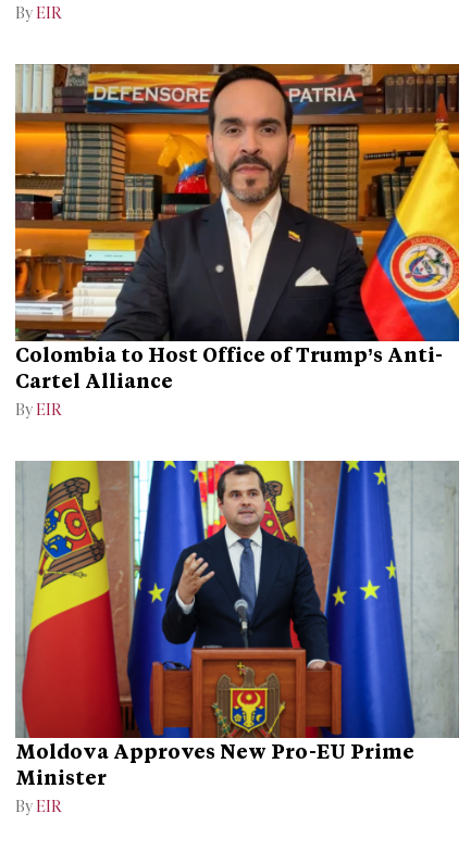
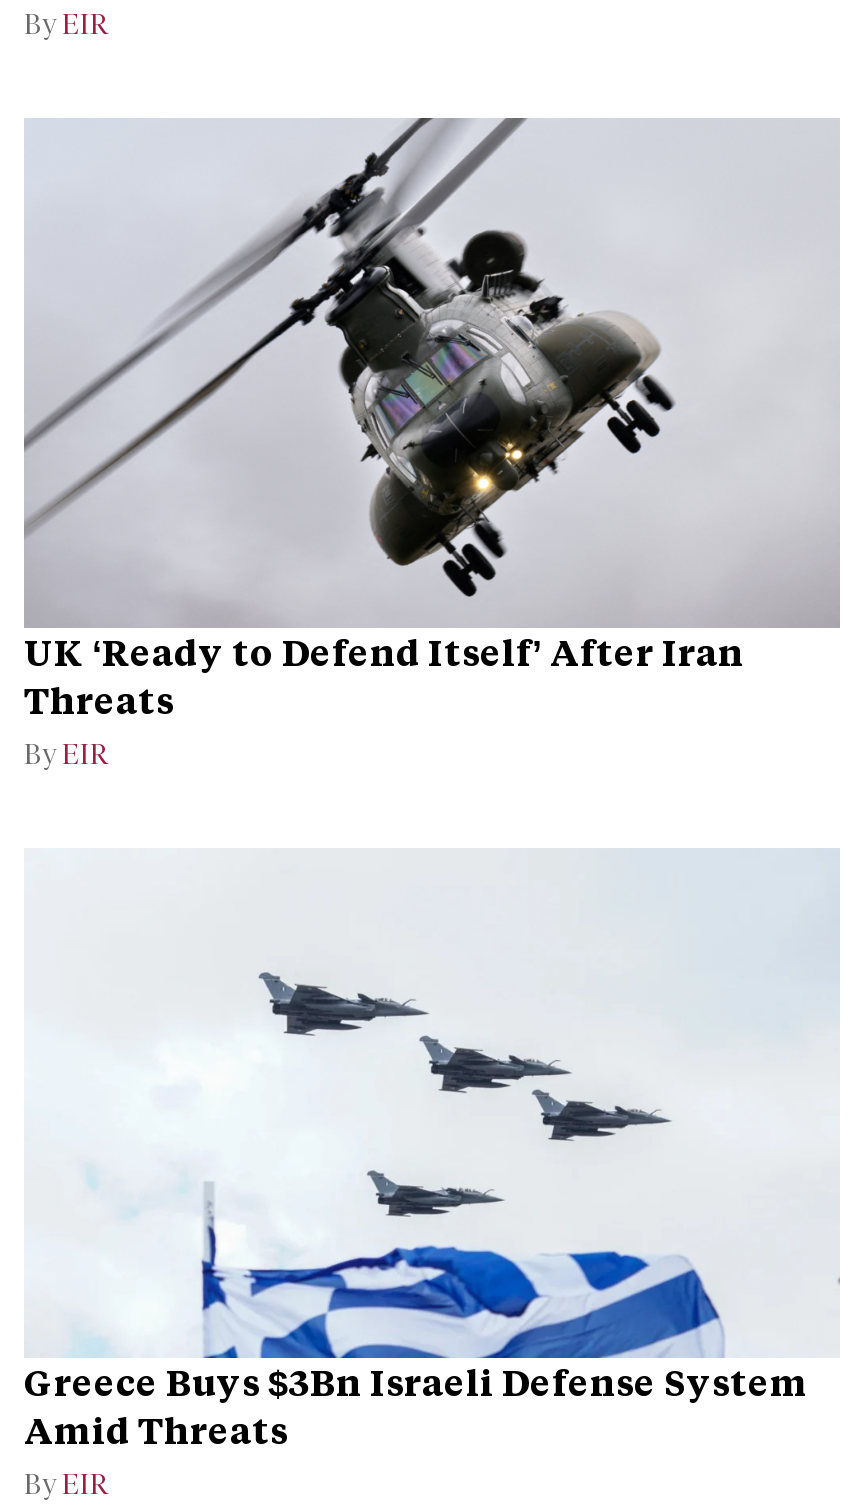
[14,63,460,393] [image] | Colombia to Host Office of Trump’s Anti- | Cartel Alliance -> [22,116,840,724] [image] | UK ‘Ready to Defend Itself’ After Iran | Threats
[15,460,459,790] [image] | Moldova Approves New Pro-EU Prime | Minister -> [24,848,840,1454] [image] | Greece Buys $3Bn Israeli Defense System | Amid Threats

